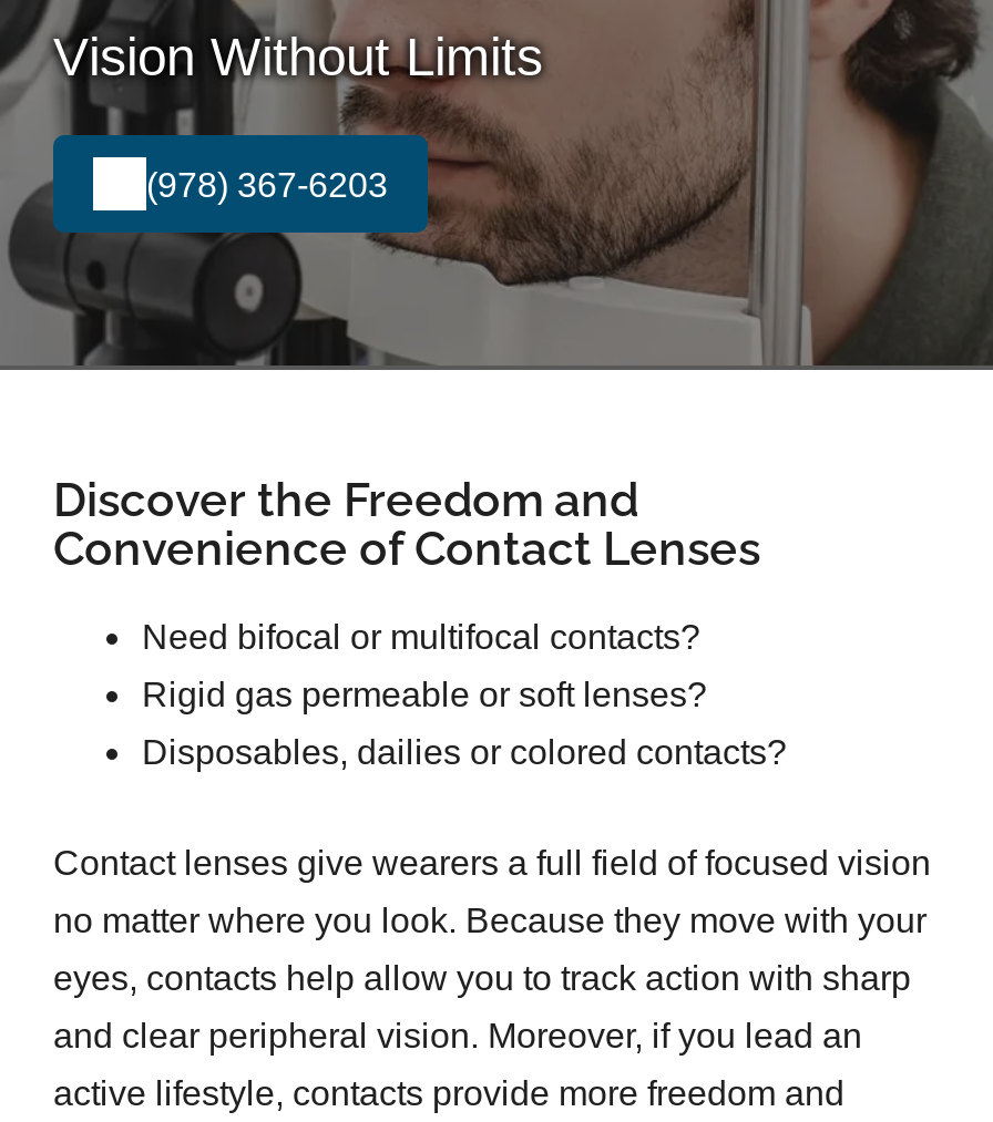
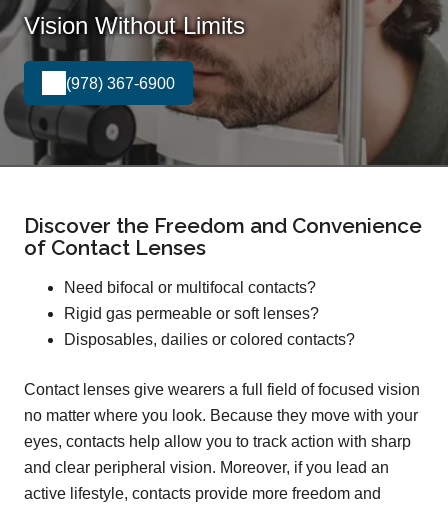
[146,165,388,203] (978) 367-6203 -> [66,75,175,92] (978) 367-6900

